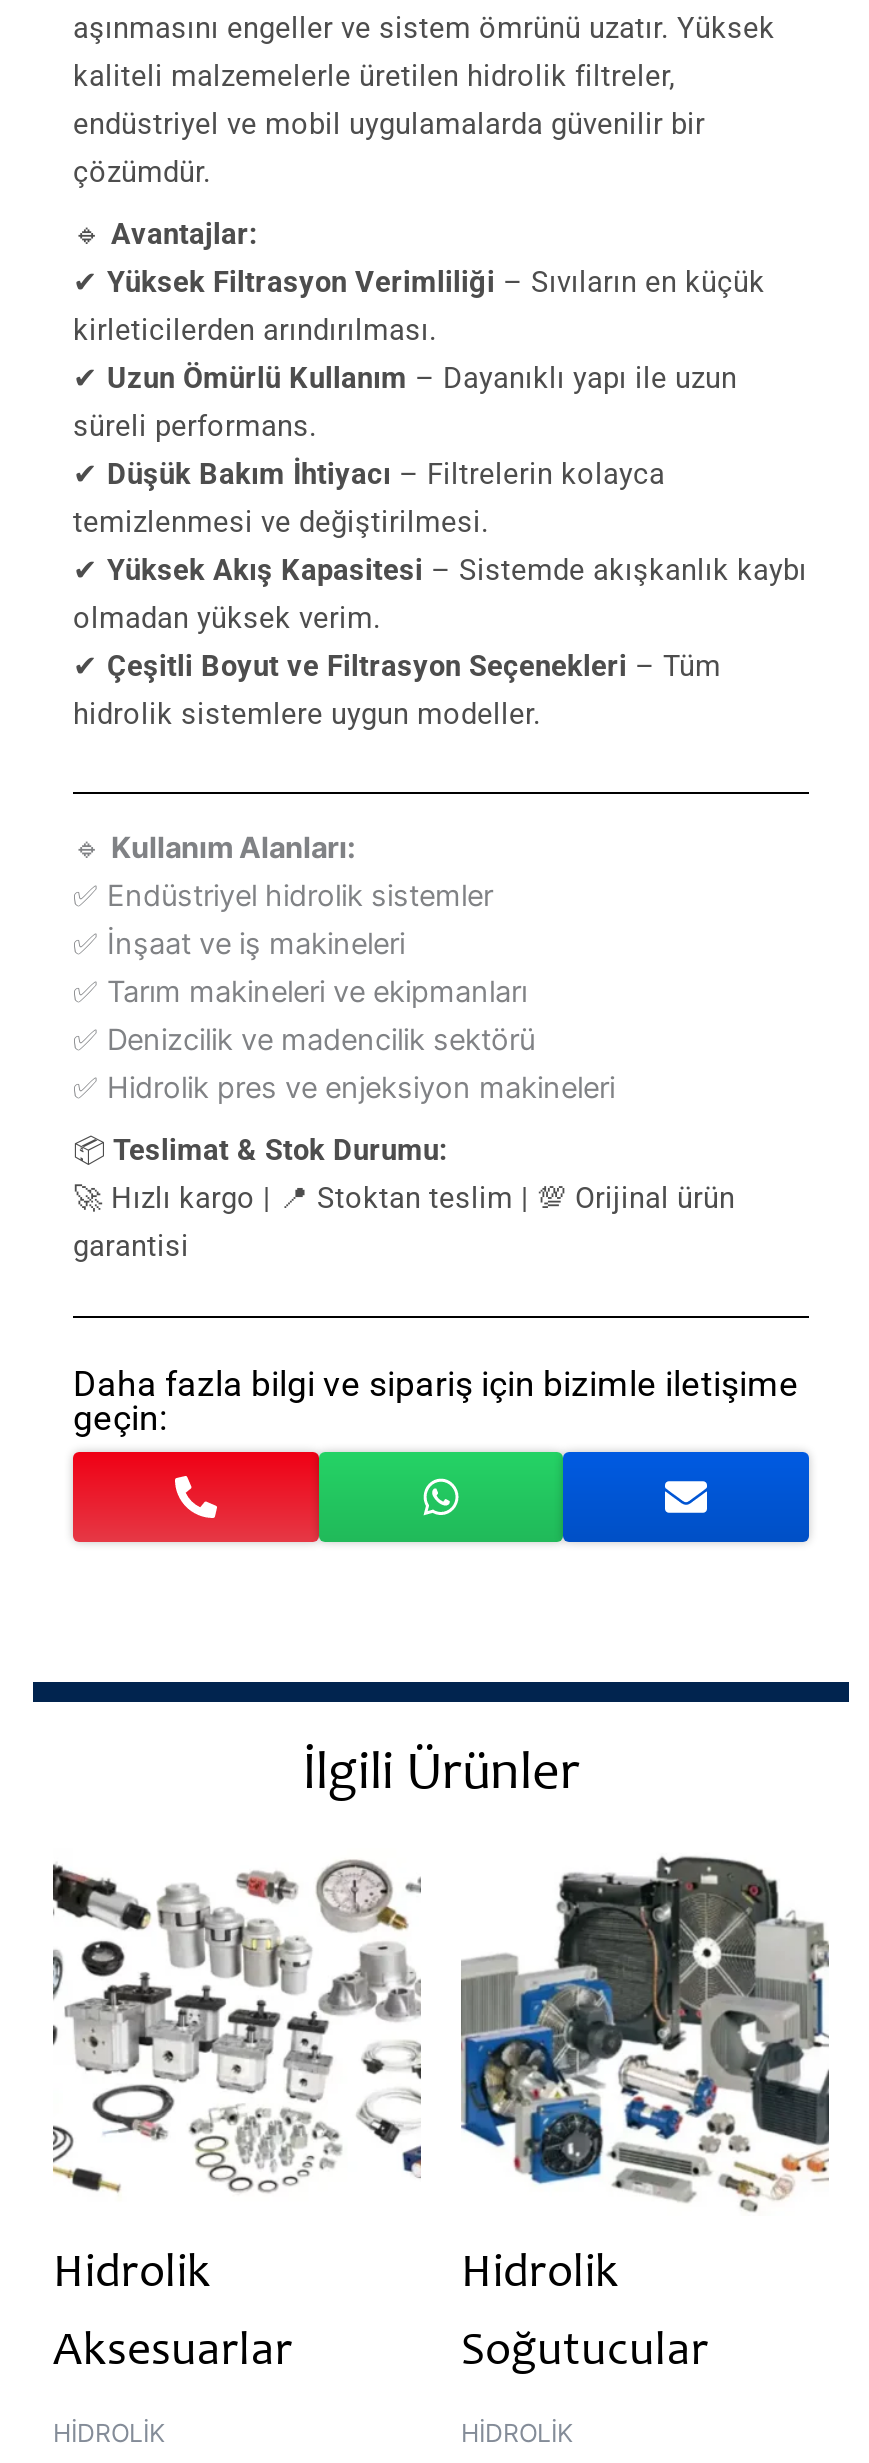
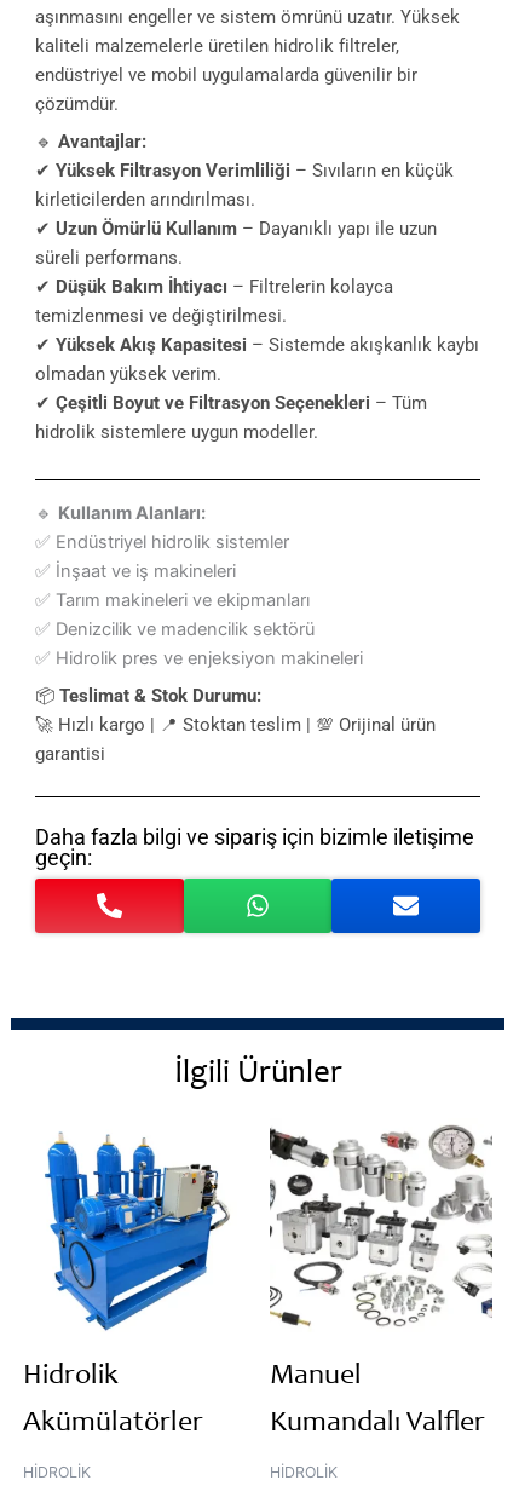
[51,1858,423,2198] [image] -> [23,1125,246,1331] [image]
[459,1854,831,2301] [image] | Hidrolik -> [269,1123,494,1392] [image] | Manuel
[53,2331,293,2379] Aksesuarlar -> [23,1410,203,1439] Akümülatörler
[461,2331,709,2379] Soğutucular -> [270,1410,485,1439] Kumandalı Valfler

